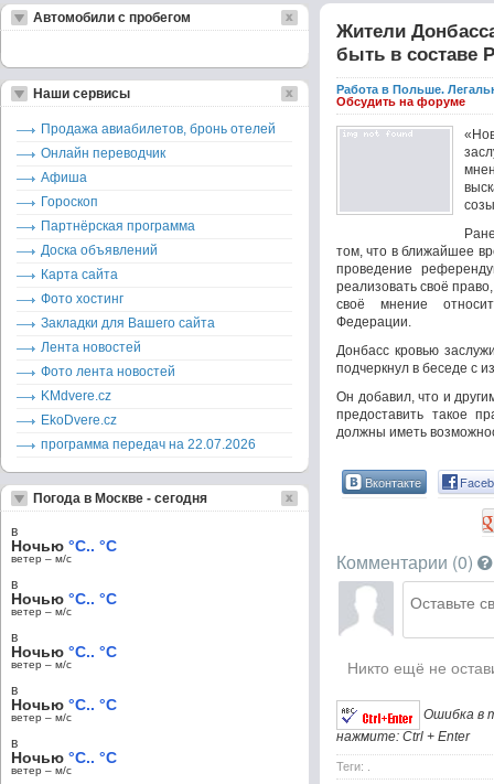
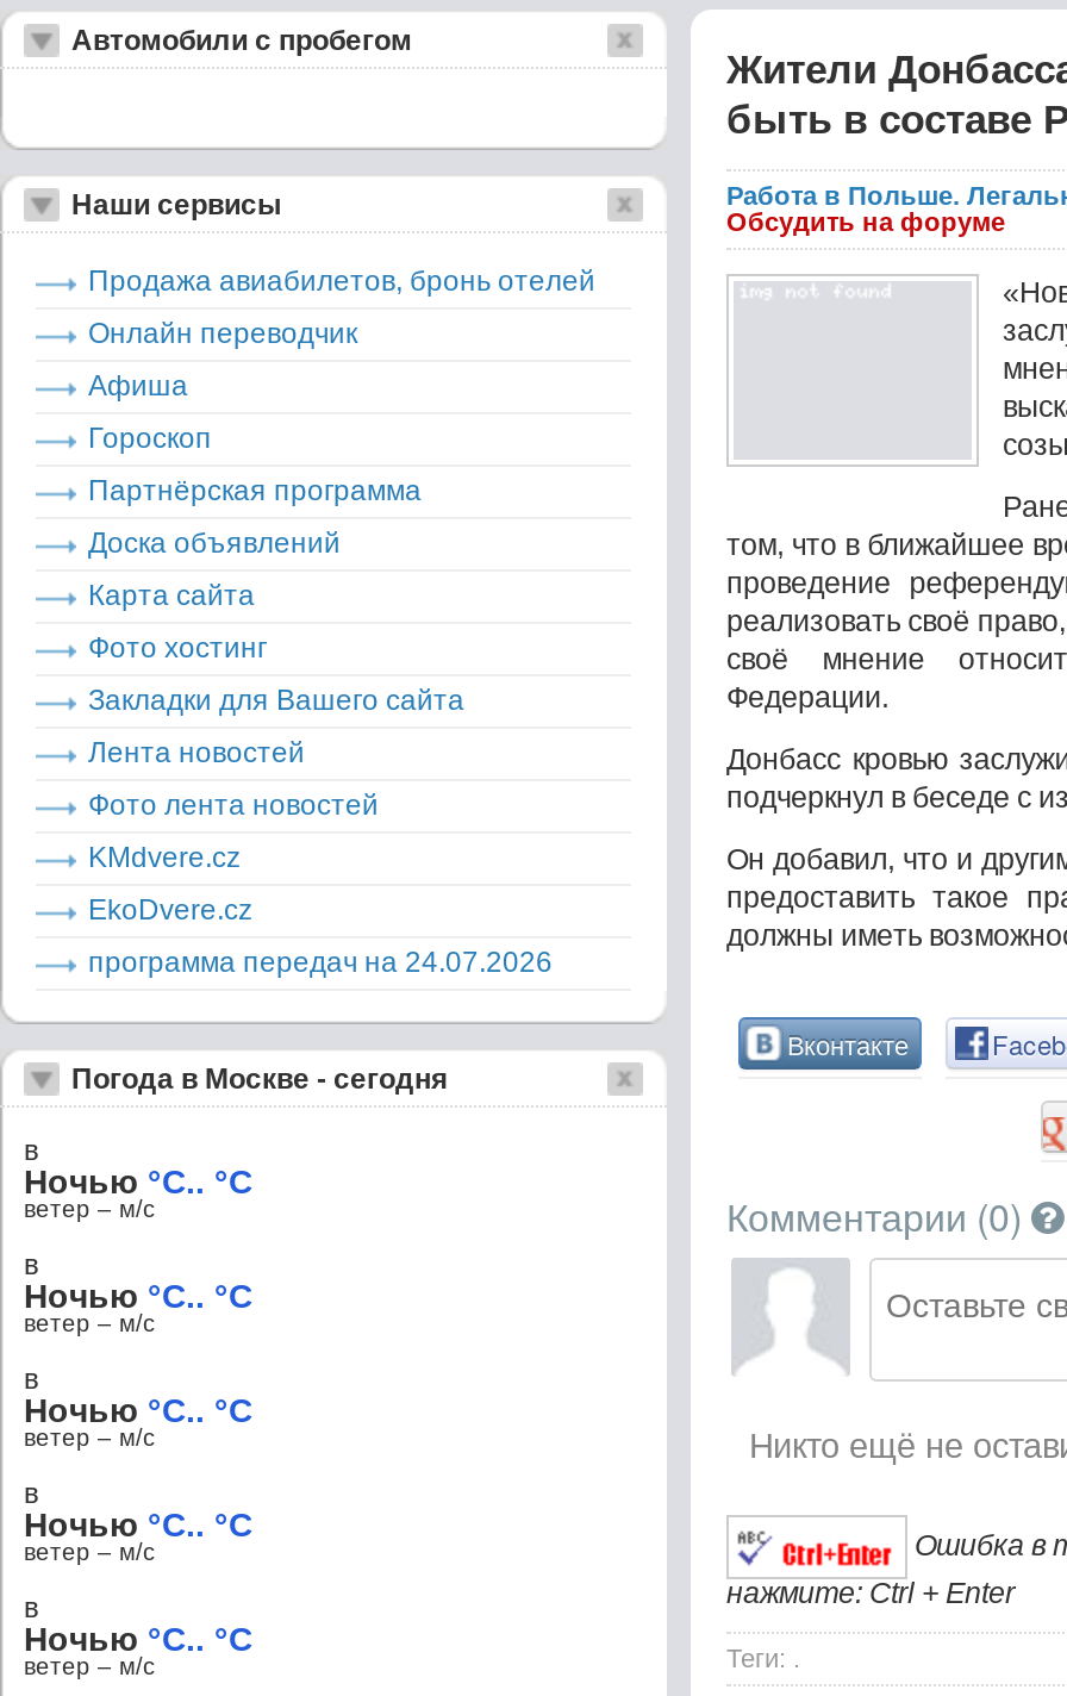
[41,437,256,452] программа передач на 22.07.2026 -> [88,946,553,979] программа передач на 24.07.2026

